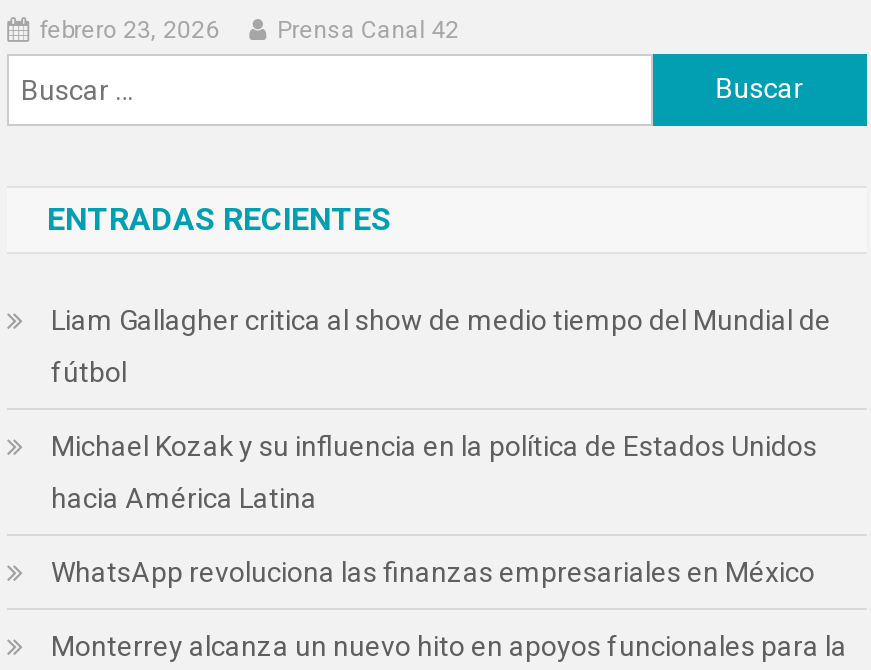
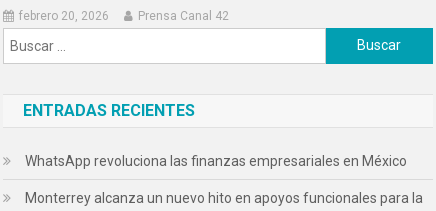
[39,16,219,44] febrero 23, 2026 -> [19,9,109,23] febrero 20, 2026
[51,304,831,514] Liam Gallagher critica al show de medio tiempo del Mundial de | fútbol | Michael Kozak y su influencia en la política de Estados Unidos | hacia América Latina -> none

